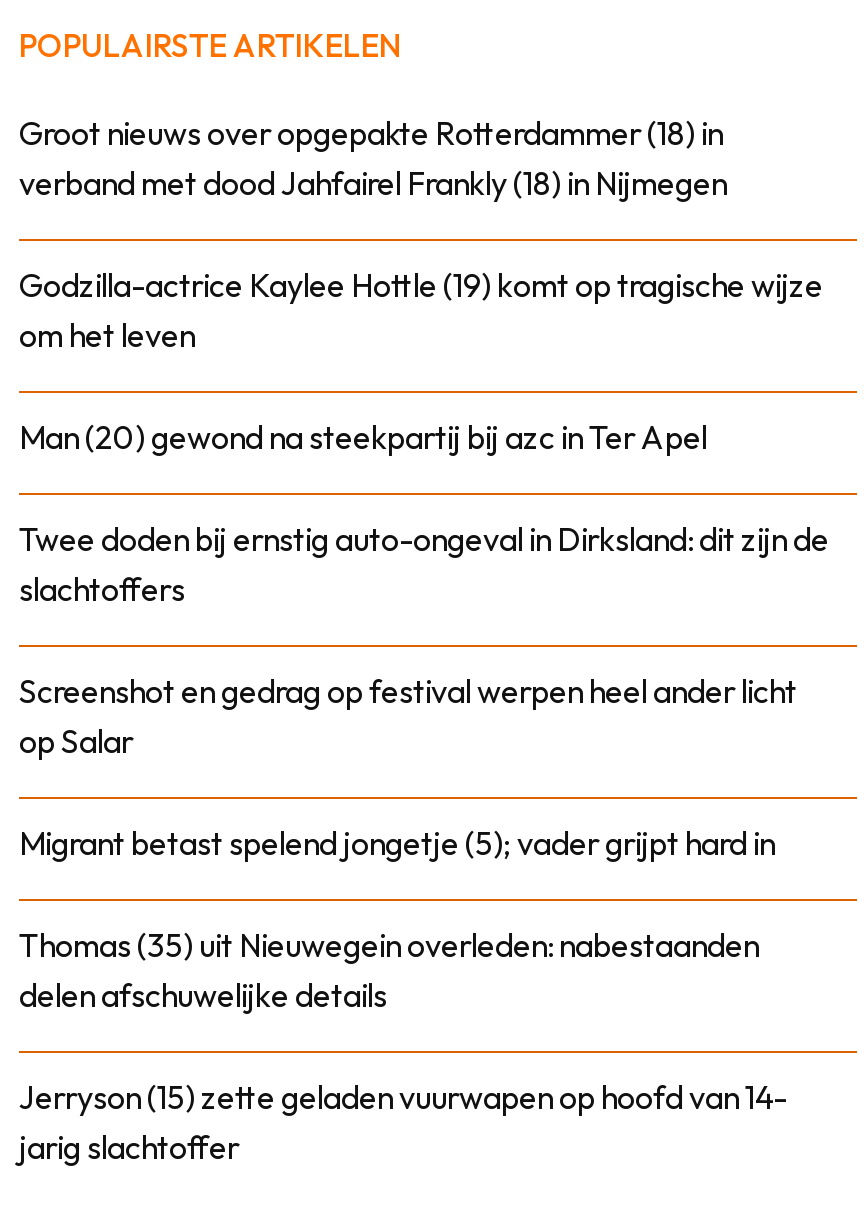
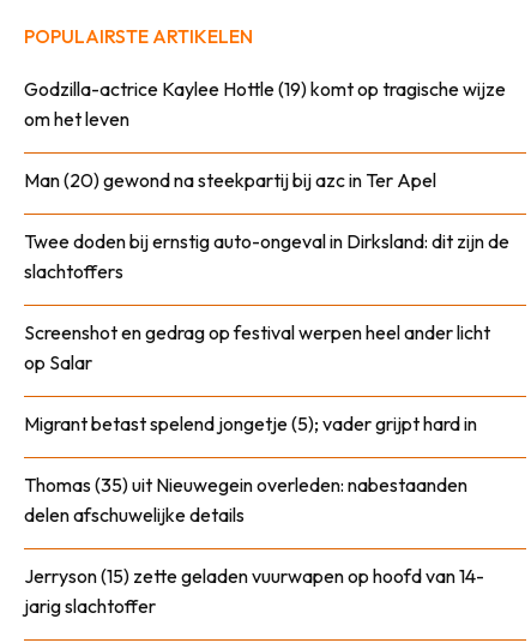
[19,114,727,204] Groot nieuws over opgepakte Rotterdammer (18) in | verband met dood Jahfairel Frankly (18) in Nijmegen -> none

